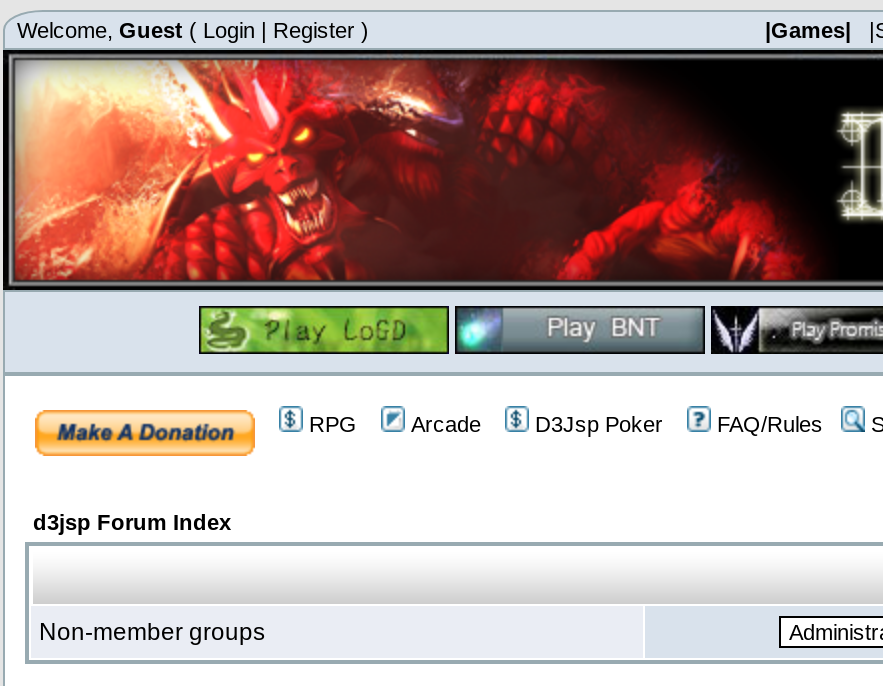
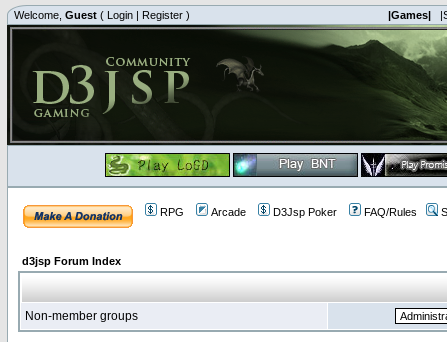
[15,48,877,282] [image] -> [12,24,444,141] [image]

